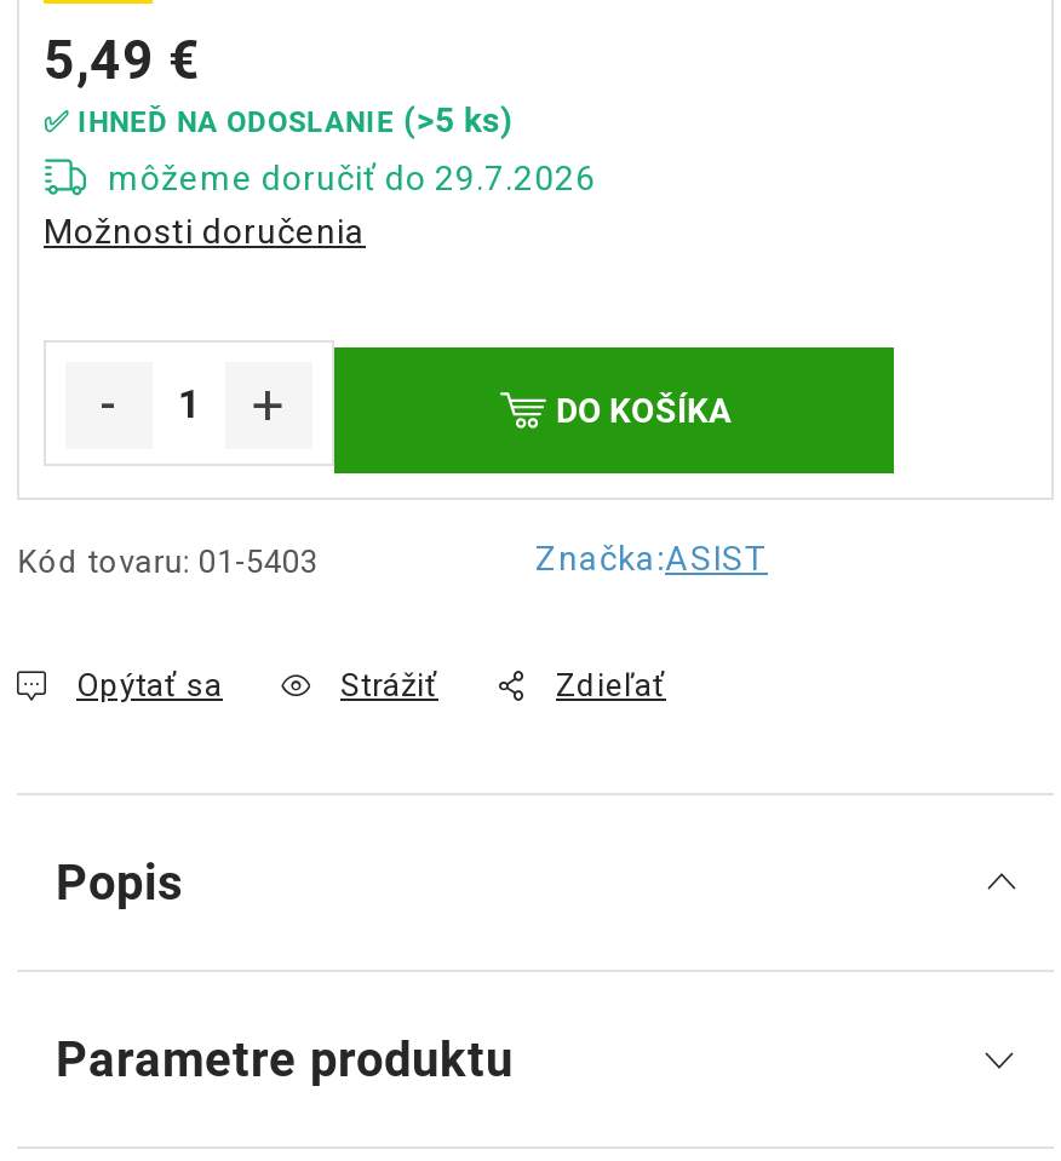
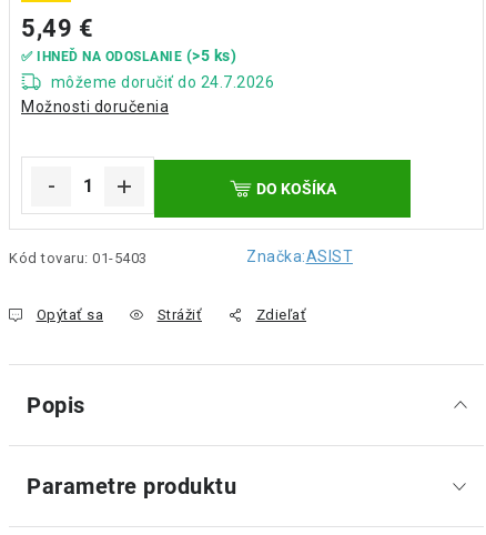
[435,159,596,197] 29.7.2026 -> [200,73,274,91] 24.7.2026

